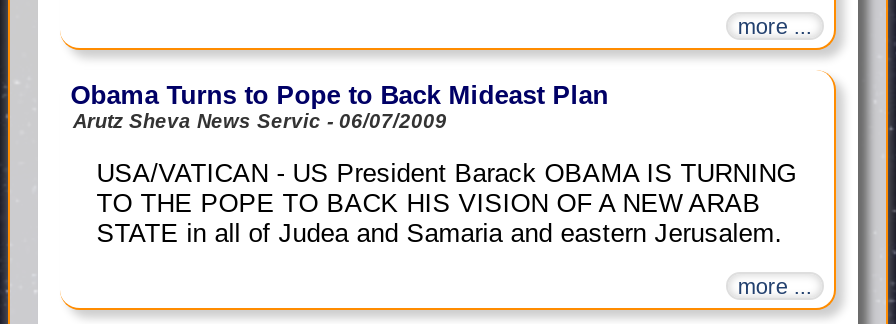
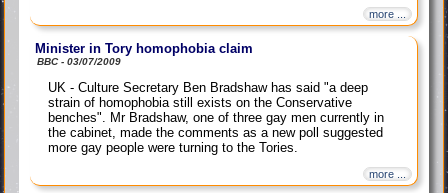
[70,80,608,132] Obama Turns to Pope to Back Mideast Plan | Arutz Sheva News Servic - 06/07/2009 -> [35,41,253,67] Minister in Tory homophobia claim | BBC - 03/07/2009
[96,158,796,248] USA/VATICAN - US President Barack OBAMA IS TURNING | TO THE POPE TO BACK HIS VISION OF A NEW ARAB | STATE in all of Judea and Samaria and eastern Jerusalem. -> [48,80,384,155] UK - Culture Secretary Ben Bradshaw has said "a deep | strain of homophobia still exists on the Conservative | benches". Mr Bradshaw, one of three gay men currently in | the cabinet, made the comments as a new poll suggested | more gay people were turning to the Tories.

